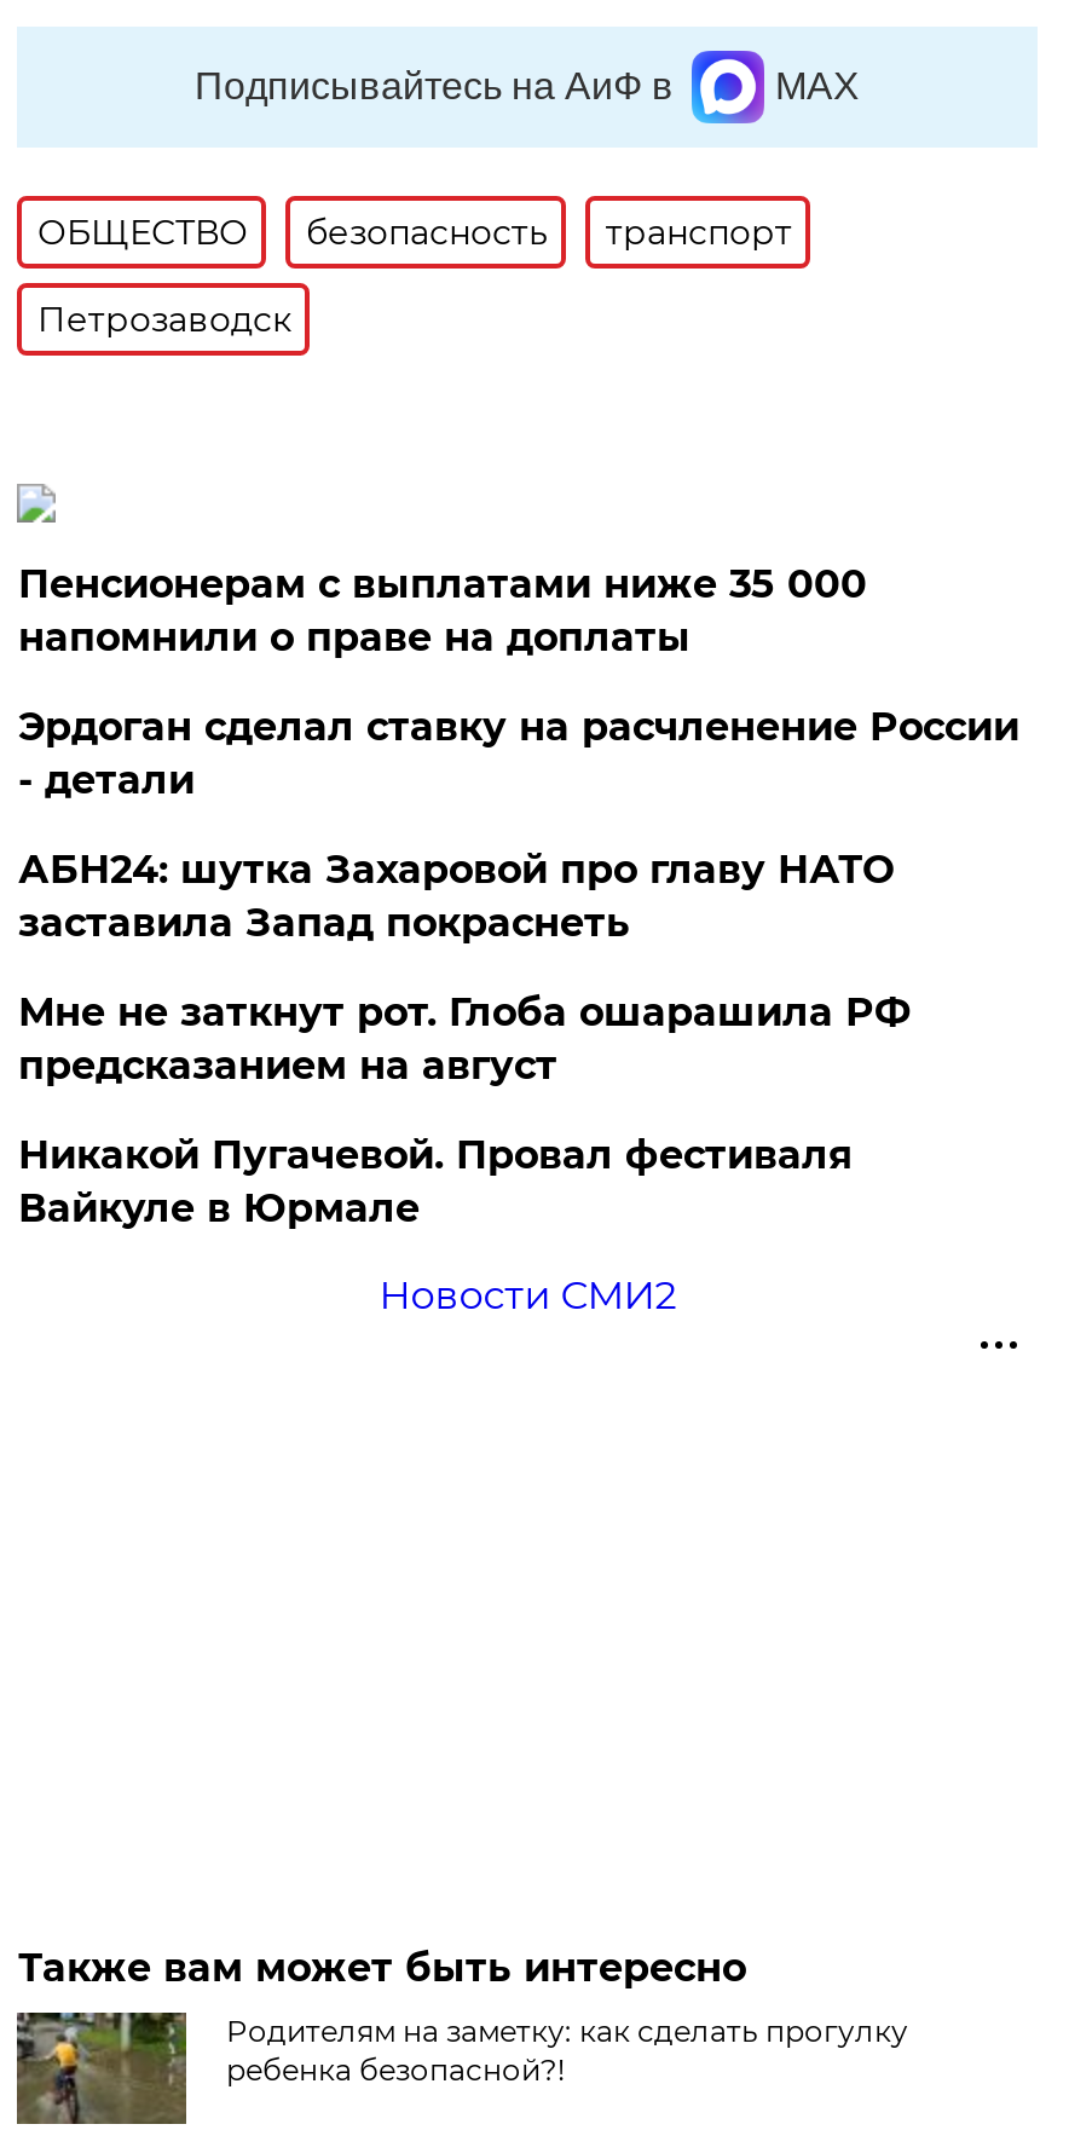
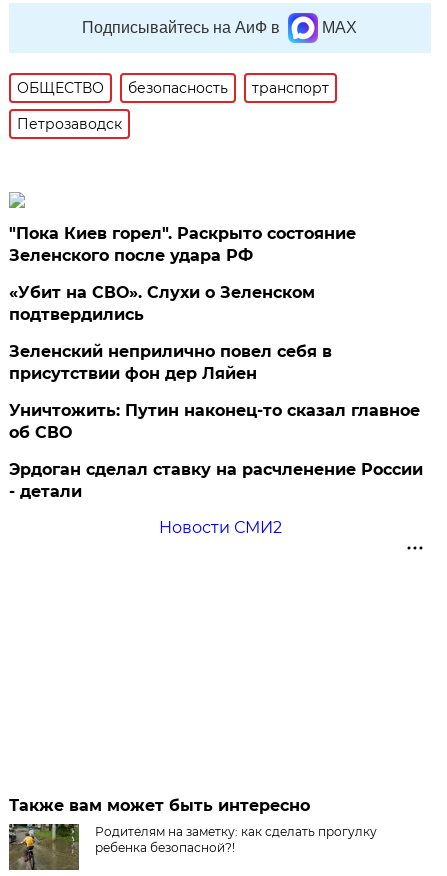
[18,562,867,661] Пенсионерам с выплатами ниже 35 000 | напомнили о праве на доплаты -> [9,224,420,442] "Пока Киев горел". Раскрыто состояние | Зеленского после удара РФ | «Убит на СВО». Слухи о Зеленском | подтвердились | Зеленский неприлично повел cебя в | присутствии фон дер Ляйен | Уничтожить: Путин наконец-то сказал главное | об СВО
moved [18,704,1019,804] -> [9,460,423,501]: Эрдоган сделал ставку на расчленение России | - детали
[18,847,910,1232] АБН24: шутка Захаровой про главу НАТО | заставила Запад покраснеть | Мне не заткнут рот. Глоба ошарашила РФ | предсказанием на август | Никакой Пугачевой. Провал фестиваля | Вайкуле в Юрмале -> none

